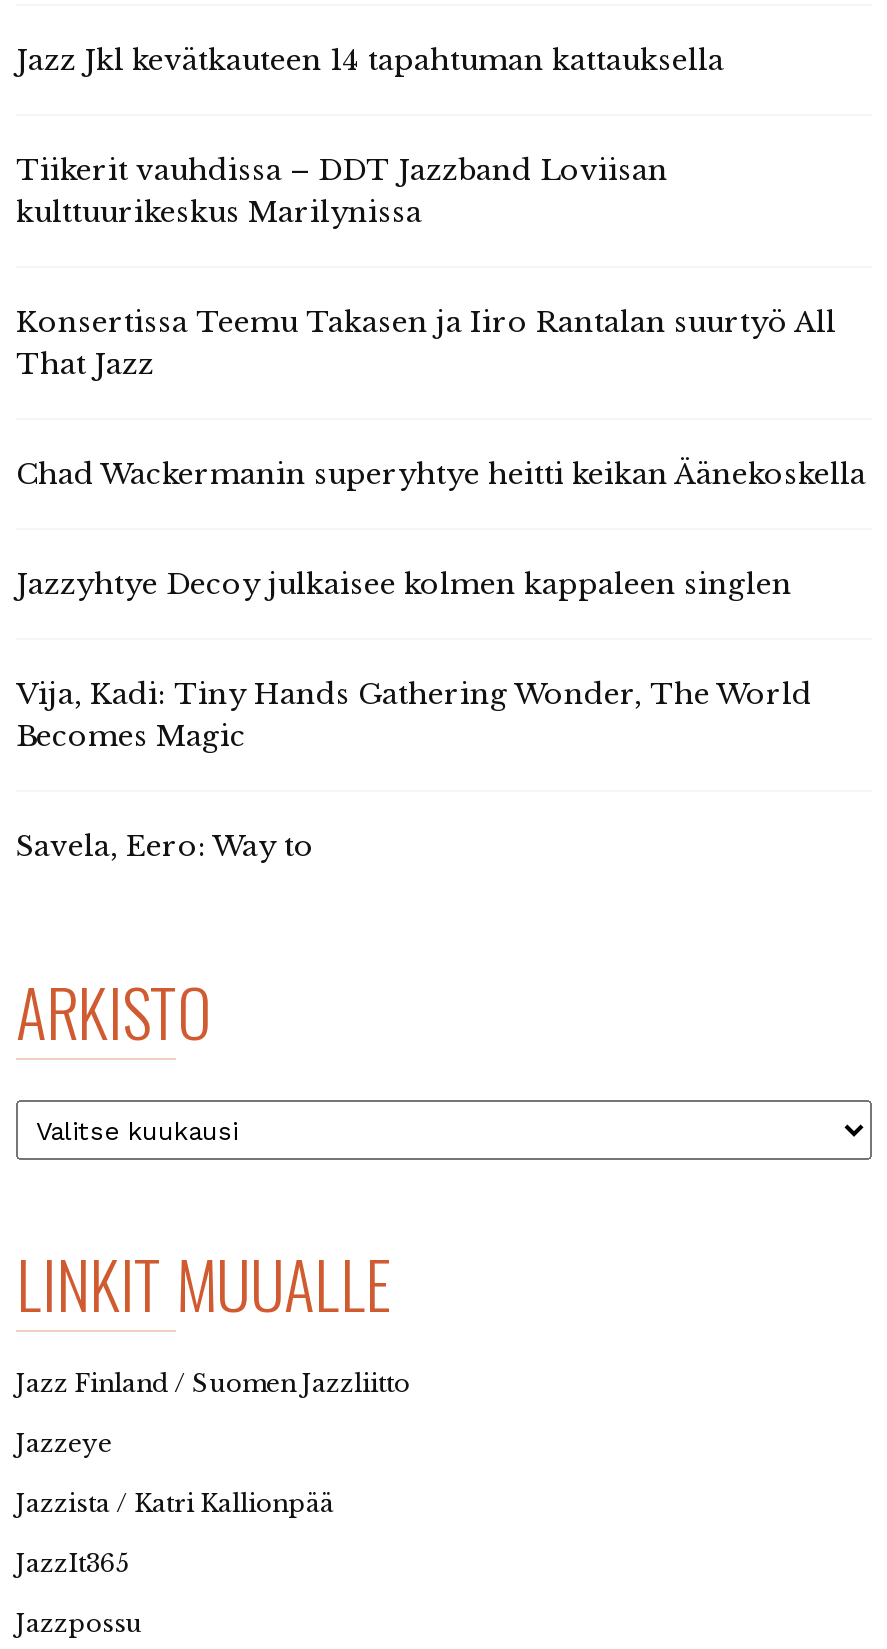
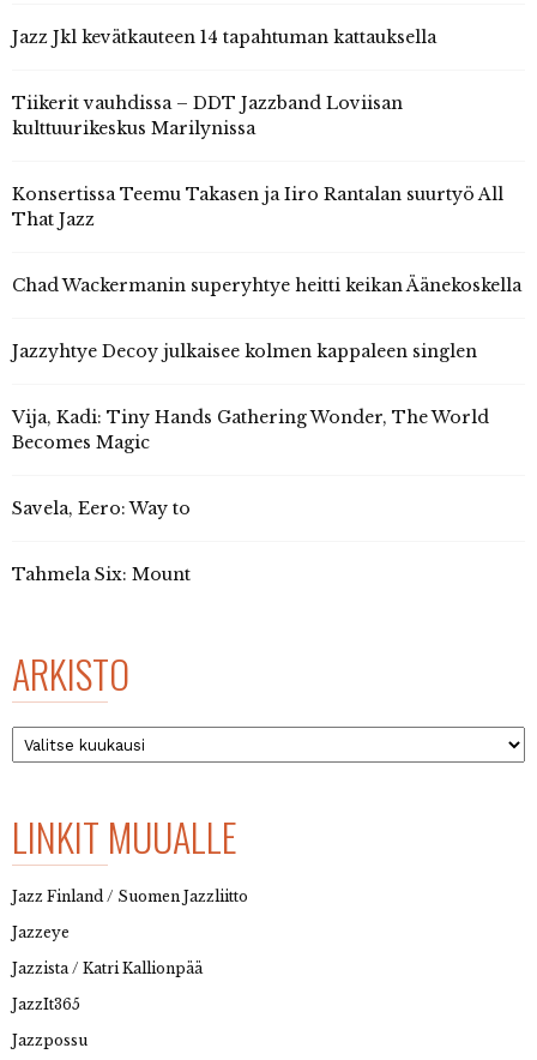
none -> [12,564,191,585] Tahmela Six: Mount

